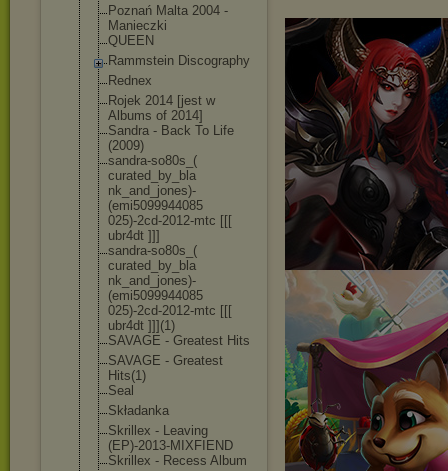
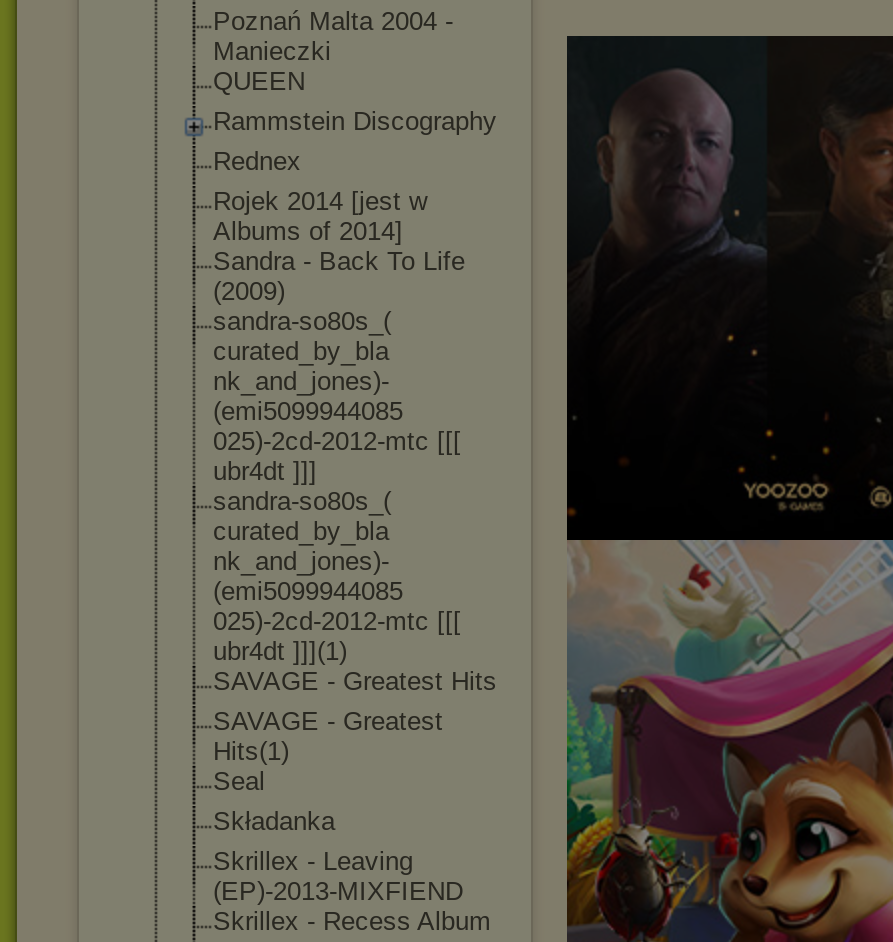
[284,18,445,270] [image] -> [567,36,887,542] [image]

